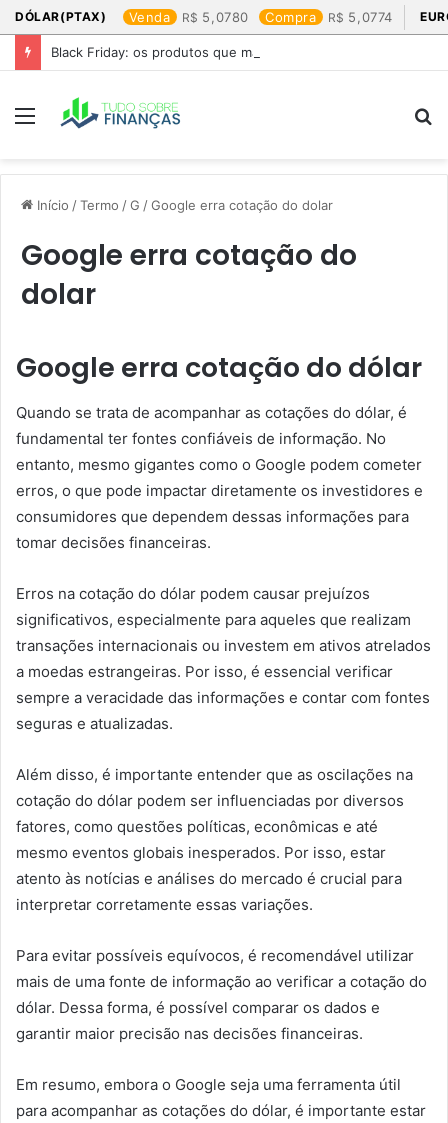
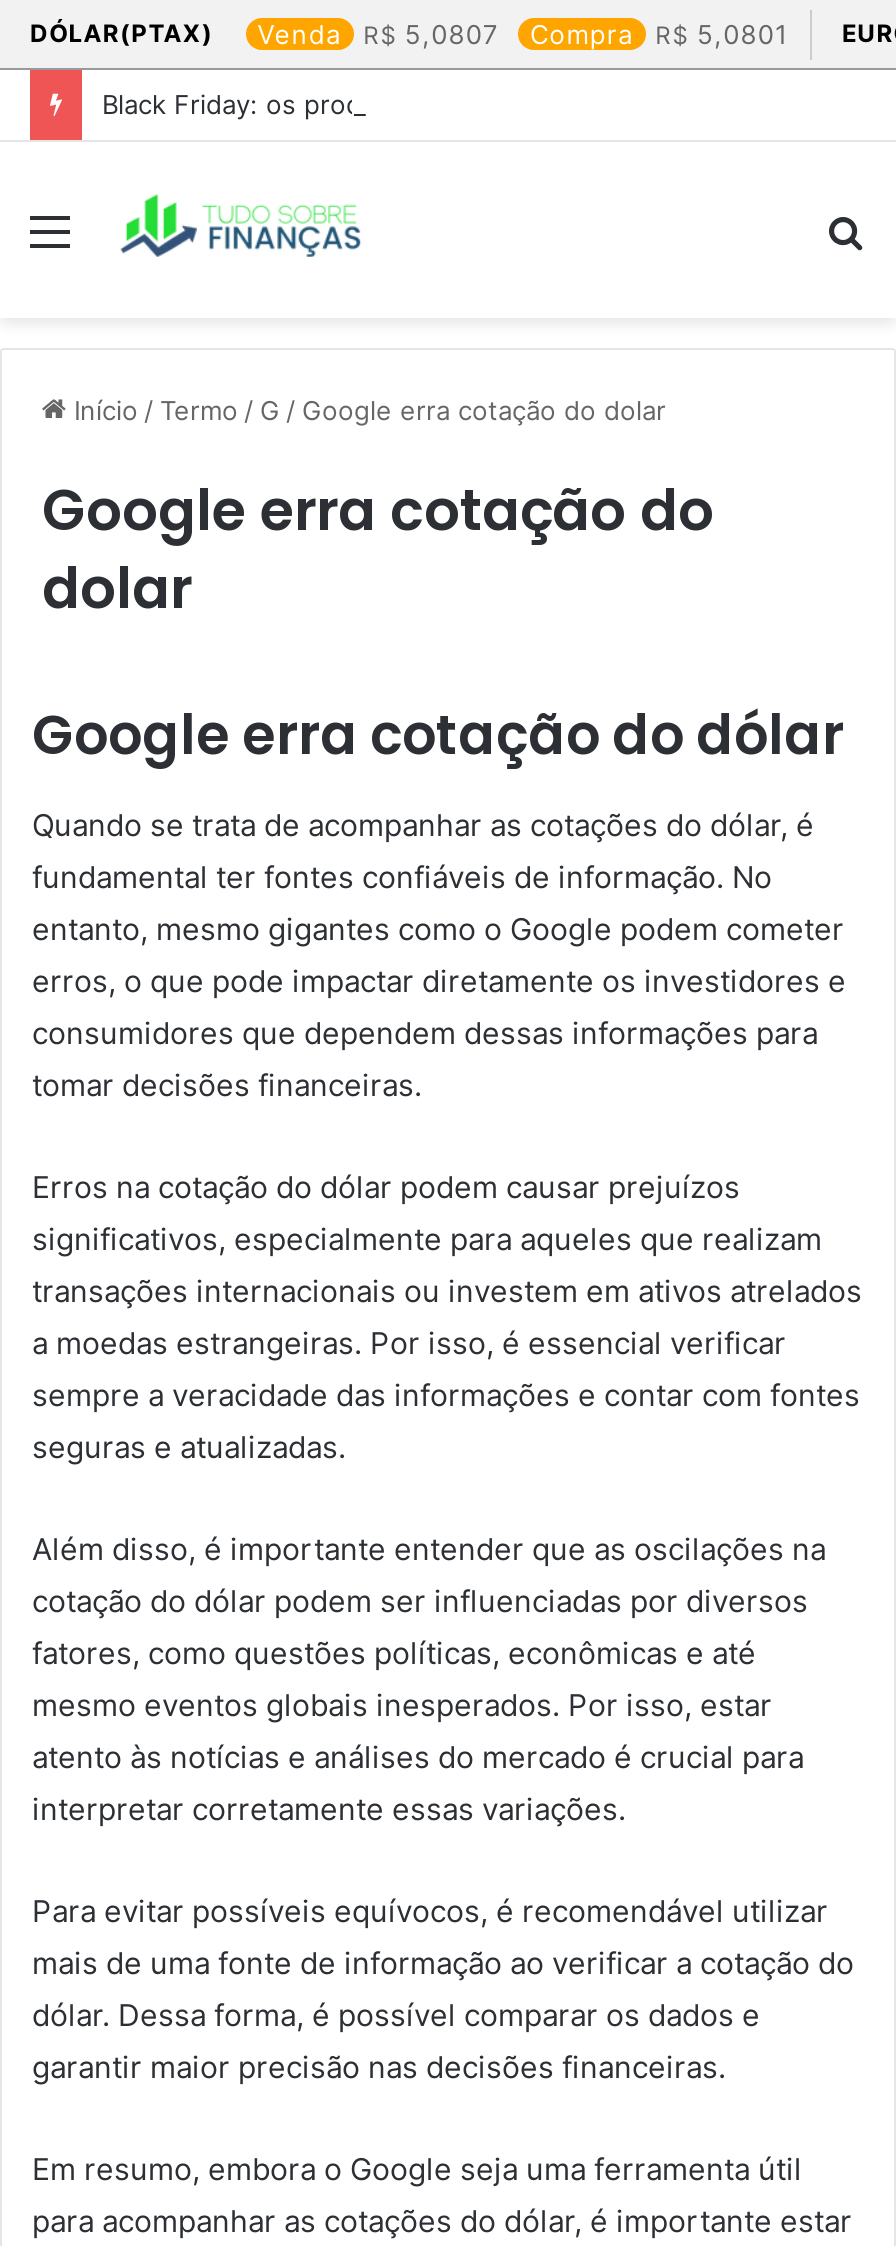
[202,9,249,25] 5,0780 -> [405,18,498,50] 5,0807
[348,9,393,25] 5,0774 -> [697,18,788,50] 5,0801

